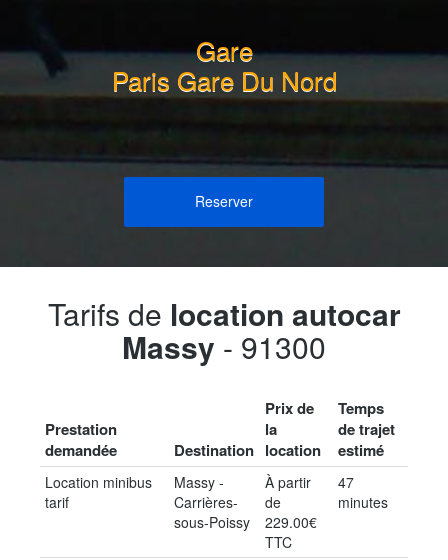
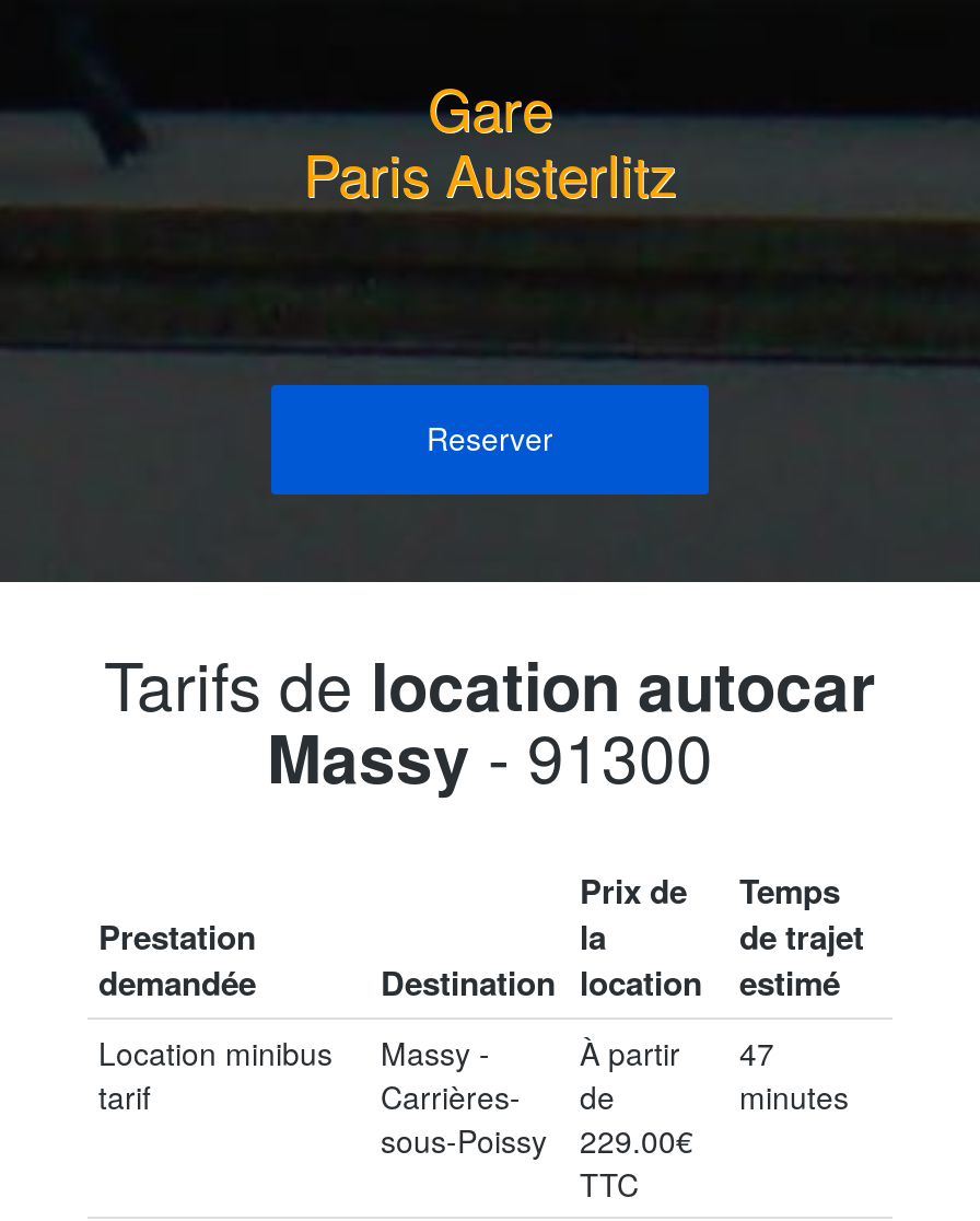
[111,61,336,98] Paris Gare Du Nord -> [303,132,677,213] Paris Austerlitz

